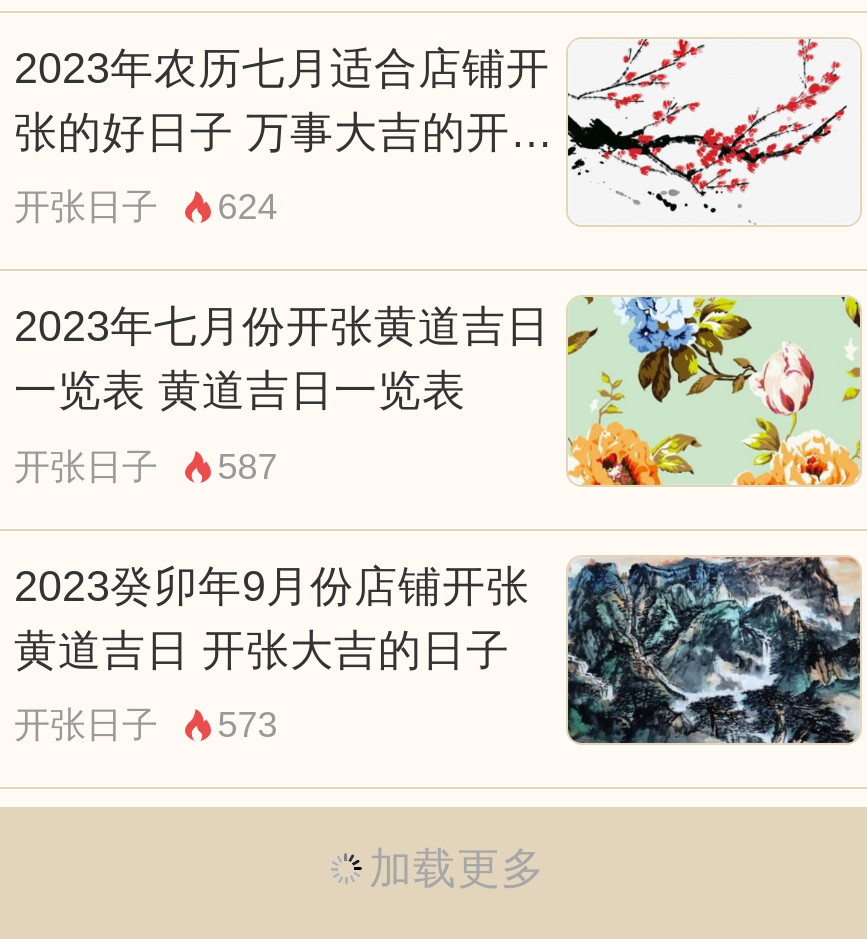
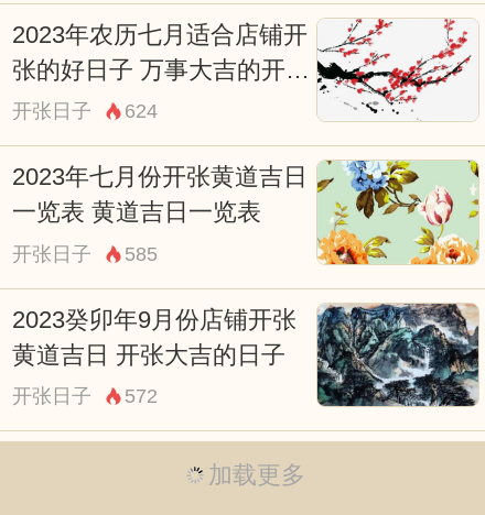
[14,447,278,487] 开张日子 587 -> [12,243,157,265] 开张日子 585
[14,705,278,745] 开张日子 573 -> [12,385,157,407] 开张日子 572

